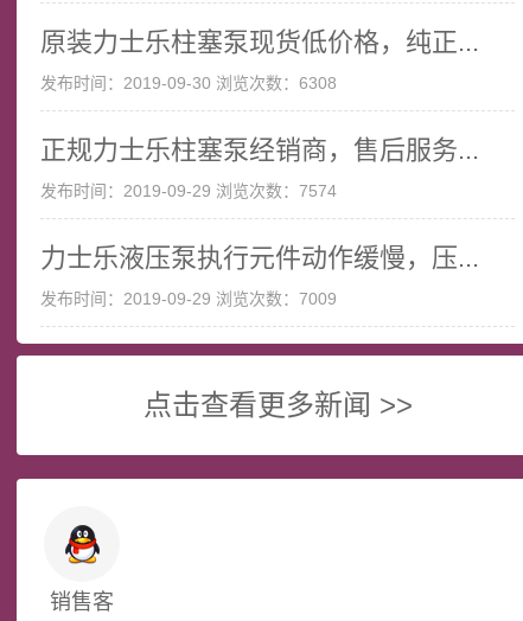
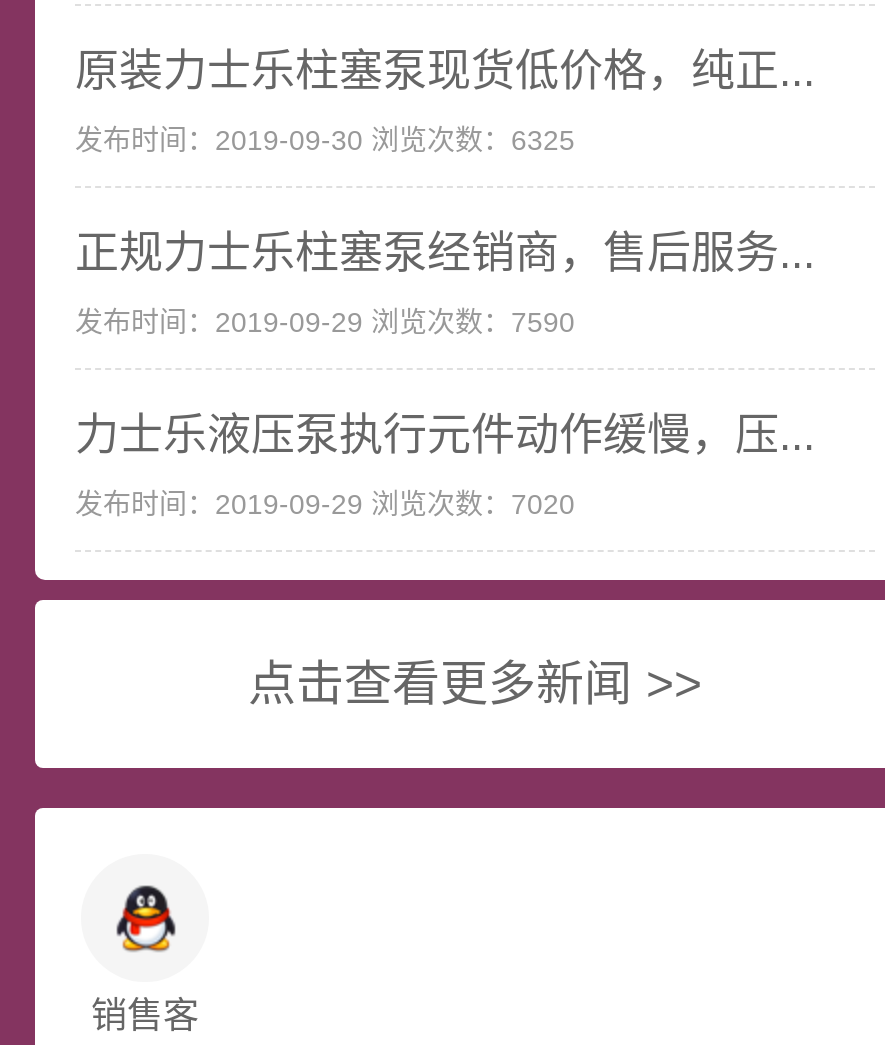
[40,73,337,92] 发布时间：2019-09-30 浏览次数：6308 -> [75,124,575,156] 发布时间：2019-09-30 浏览次数：6325
[40,181,337,200] 发布时间：2019-09-29 浏览次数：7574 -> [75,306,575,338] 发布时间：2019-09-29 浏览次数：7590
[40,289,337,308] 发布时间：2019-09-29 浏览次数：7009 -> [75,488,575,520] 发布时间：2019-09-29 浏览次数：7020

